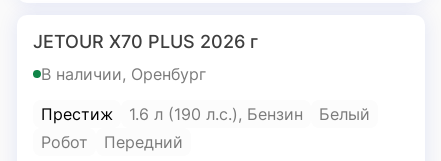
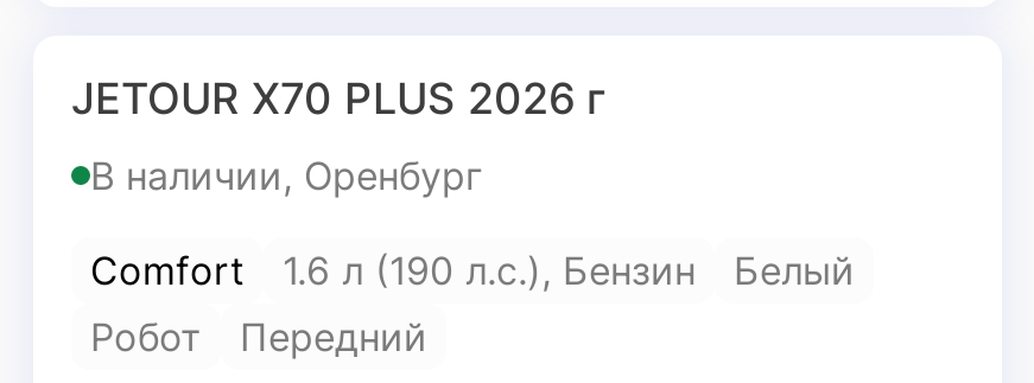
[41,104,113,124] Престиж -> [90,247,245,294] Comfort

